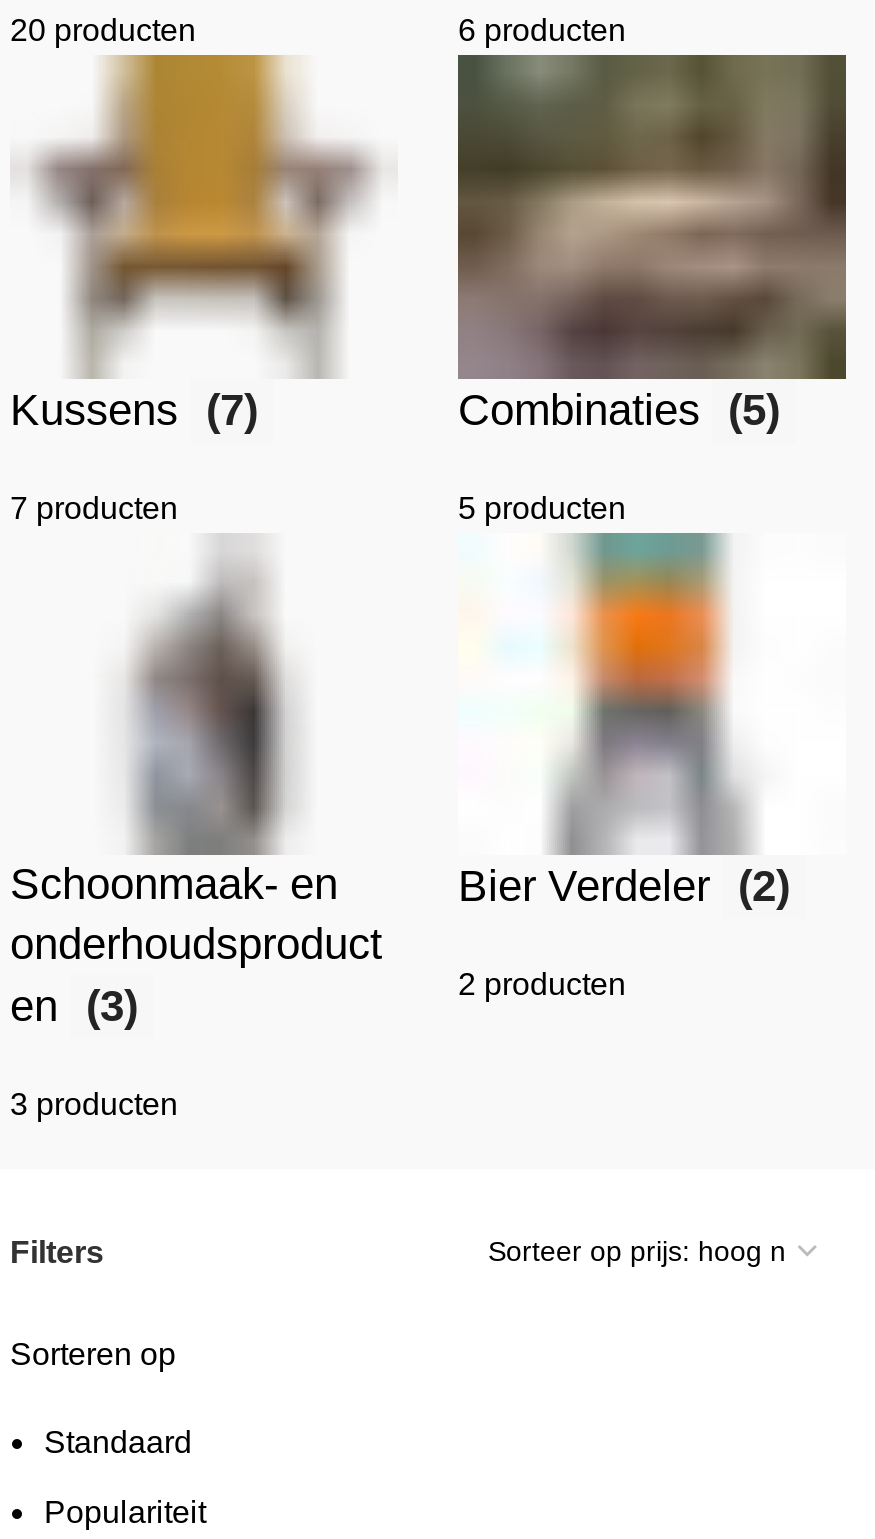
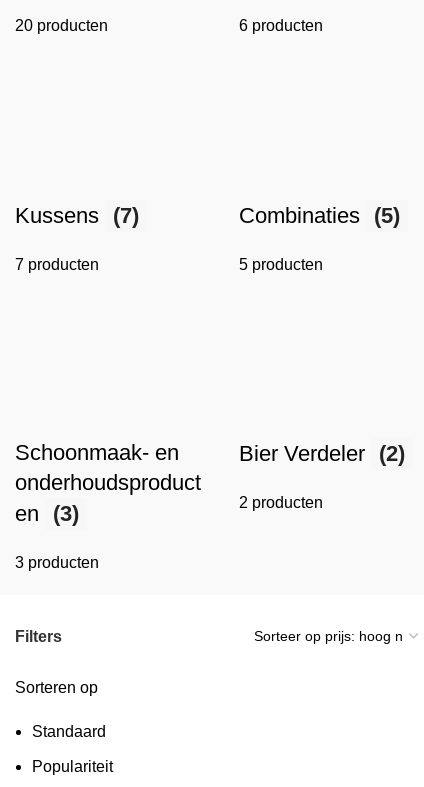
[16,53,380,379] [image] -> none
[456,53,848,381] [image] -> none
[126,535,298,855] [image] -> none
[548,531,754,857] [image] -> none

